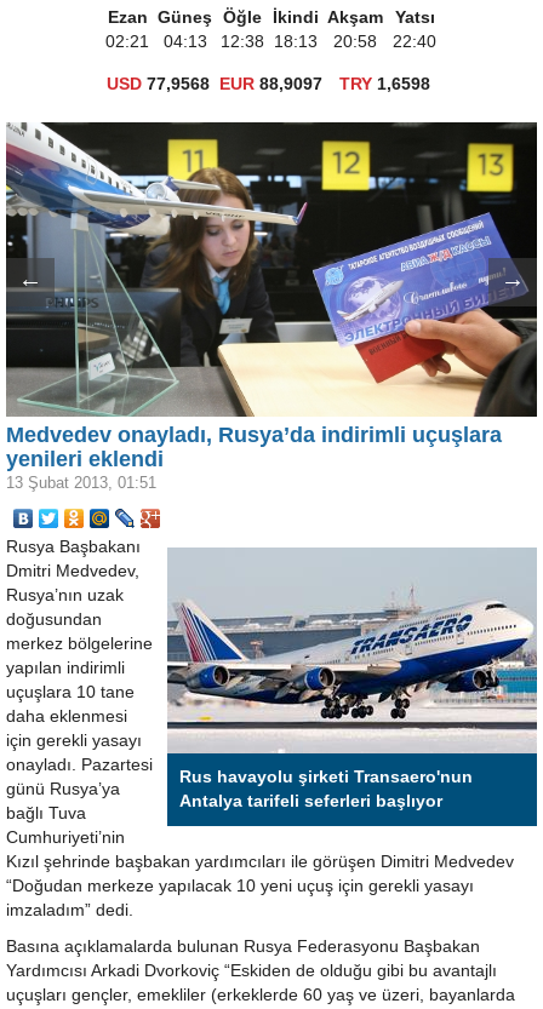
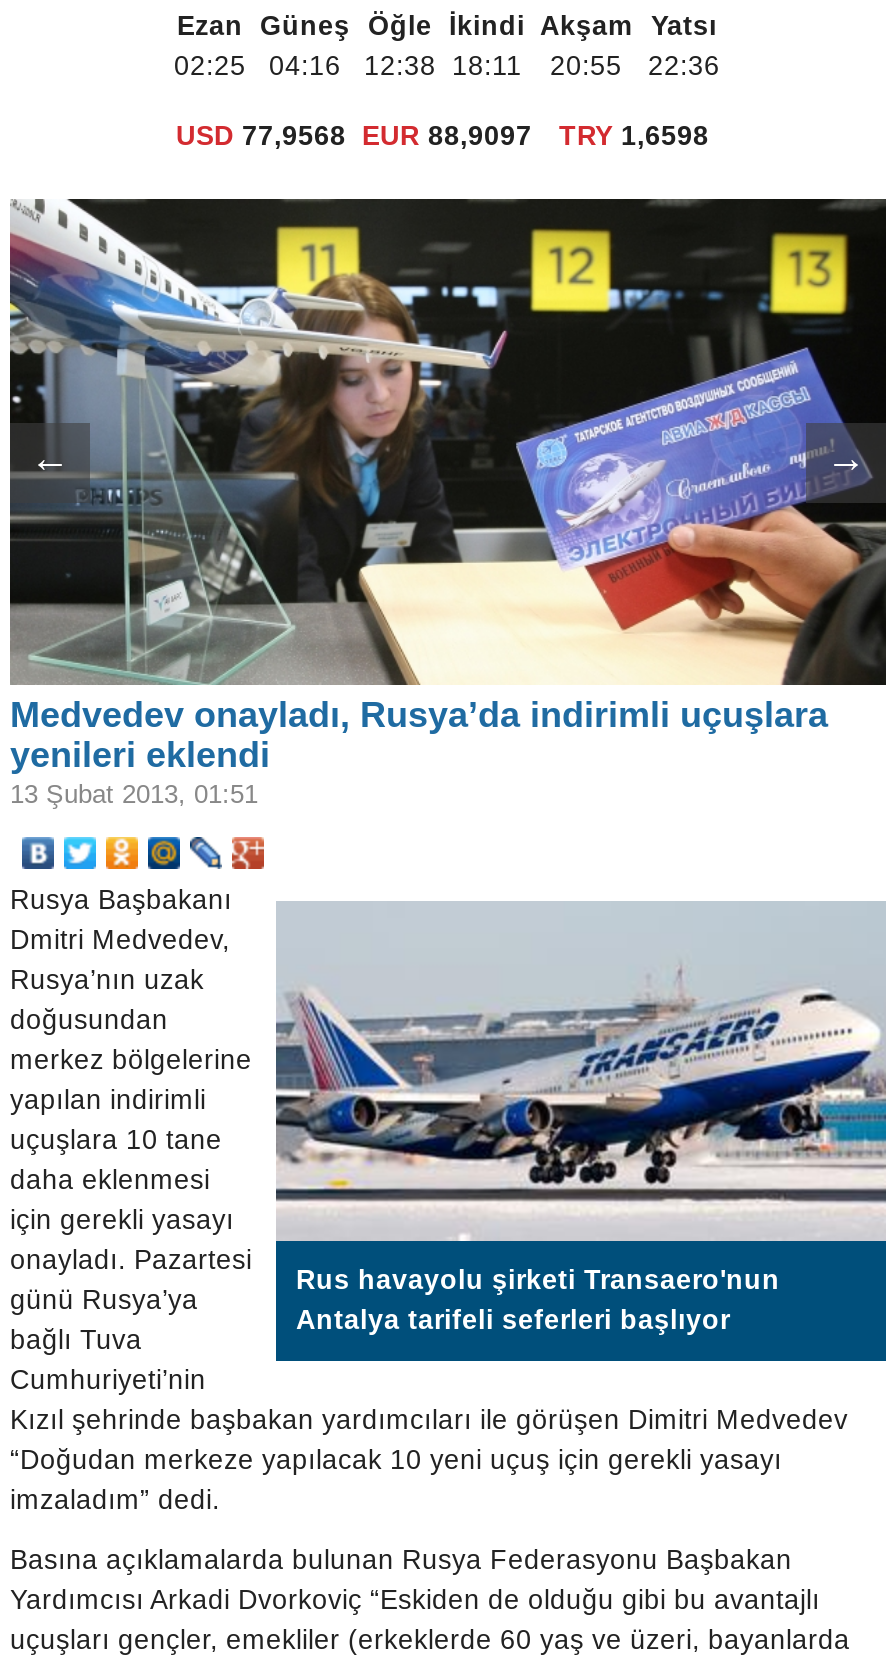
[105,33,149,51] 02:21 -> [174,51,246,81] 02:25
[163,33,207,51] 04:13 -> [269,51,341,81] 04:16
[221,33,317,51] 12:38 18:13 -> [364,51,522,81] 12:38 18:11
[333,33,377,51] 20:58 -> [550,51,622,81] 20:55
[393,33,436,51] 22:40 -> [648,51,720,81] 22:36

